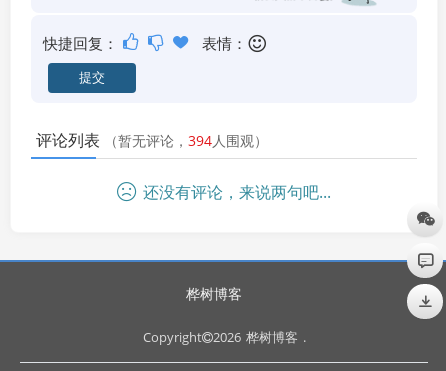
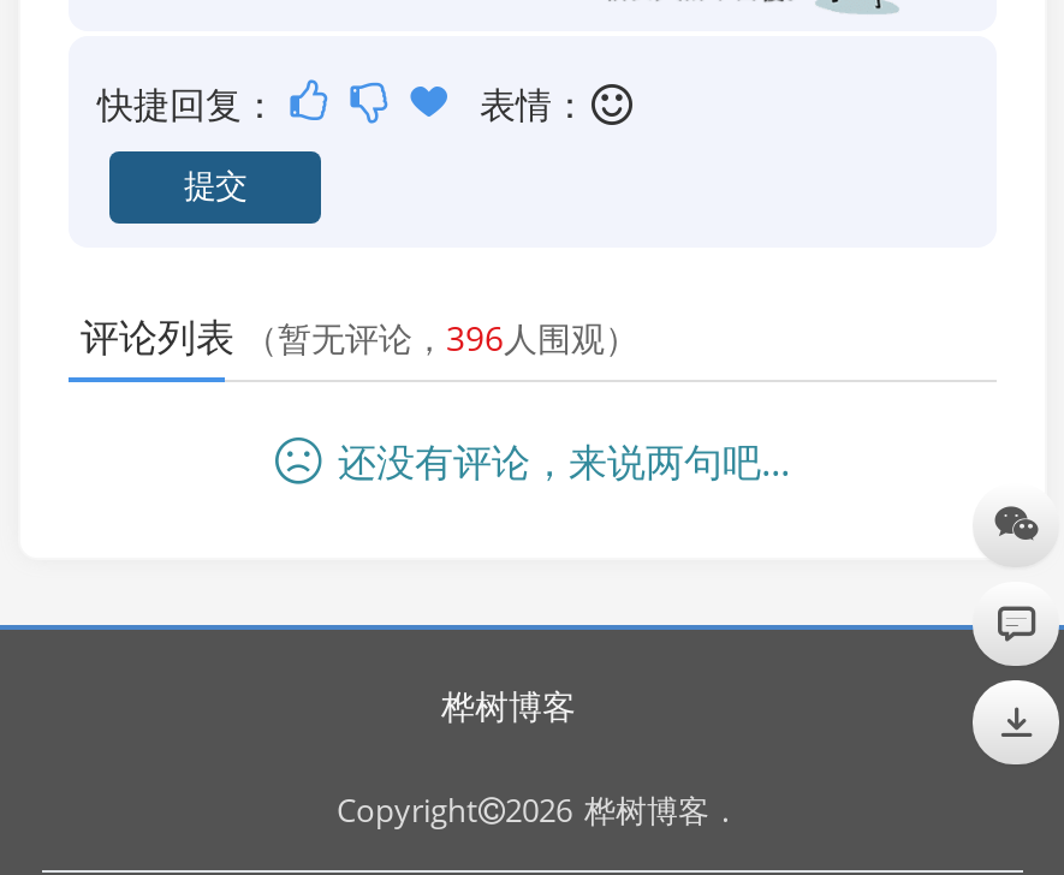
[36,129,268,151] 评论列表（暂无评论，394人围观） -> [81,310,638,363] 评论列表（暂无评论，396人围观）

